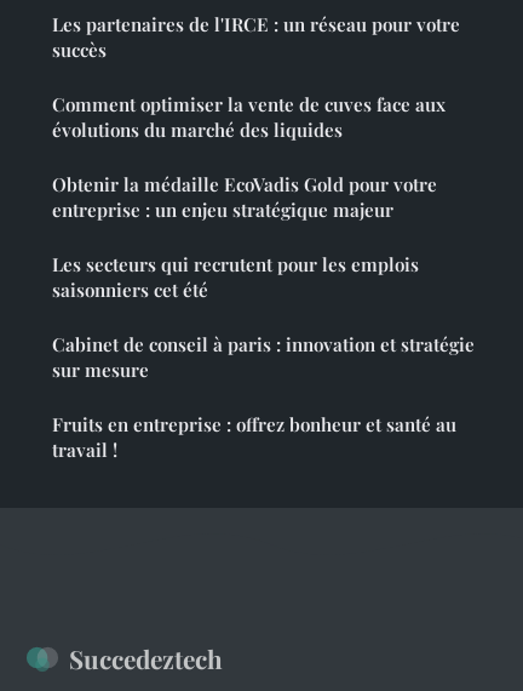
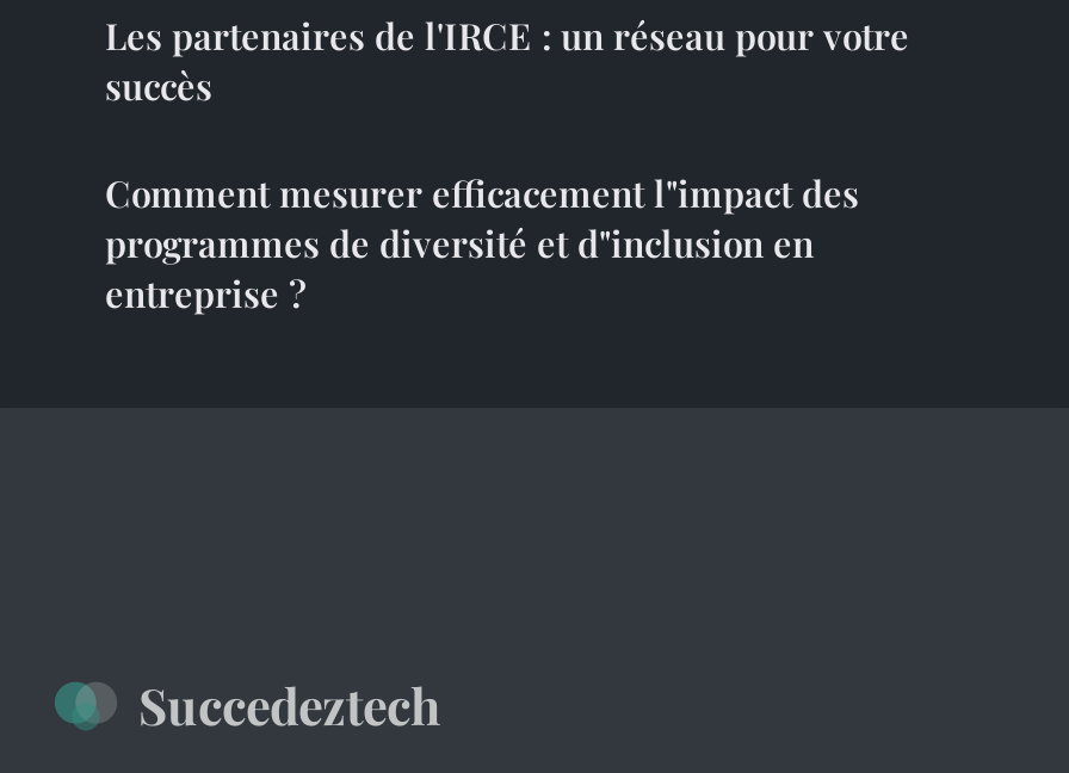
[52,92,475,462] Comment optimiser la vente de cuves face aux | évolutions du marché des liquides | Obtenir la médaille EcoVadis Gold pour votre | entreprise : un enjeu stratégique majeur | Les secteurs qui recrutent pour les emplois | saisonniers cet été | Cabinet de conseil à paris : innovation et stratégie | sur mesure | Fruits en entreprise : offrez bonheur et santé au | travail ! -> [105,170,859,318] Comment mesurer efficacement l"impact des | programmes de diversité et d"inclusion en | entreprise ?

